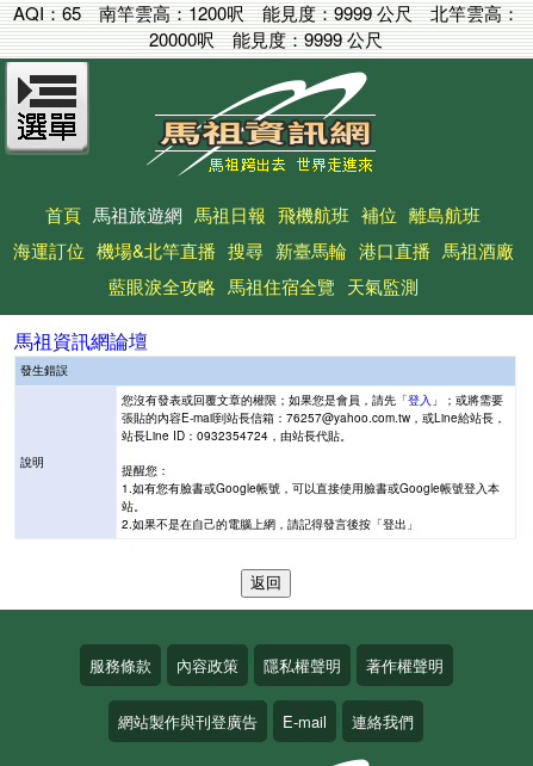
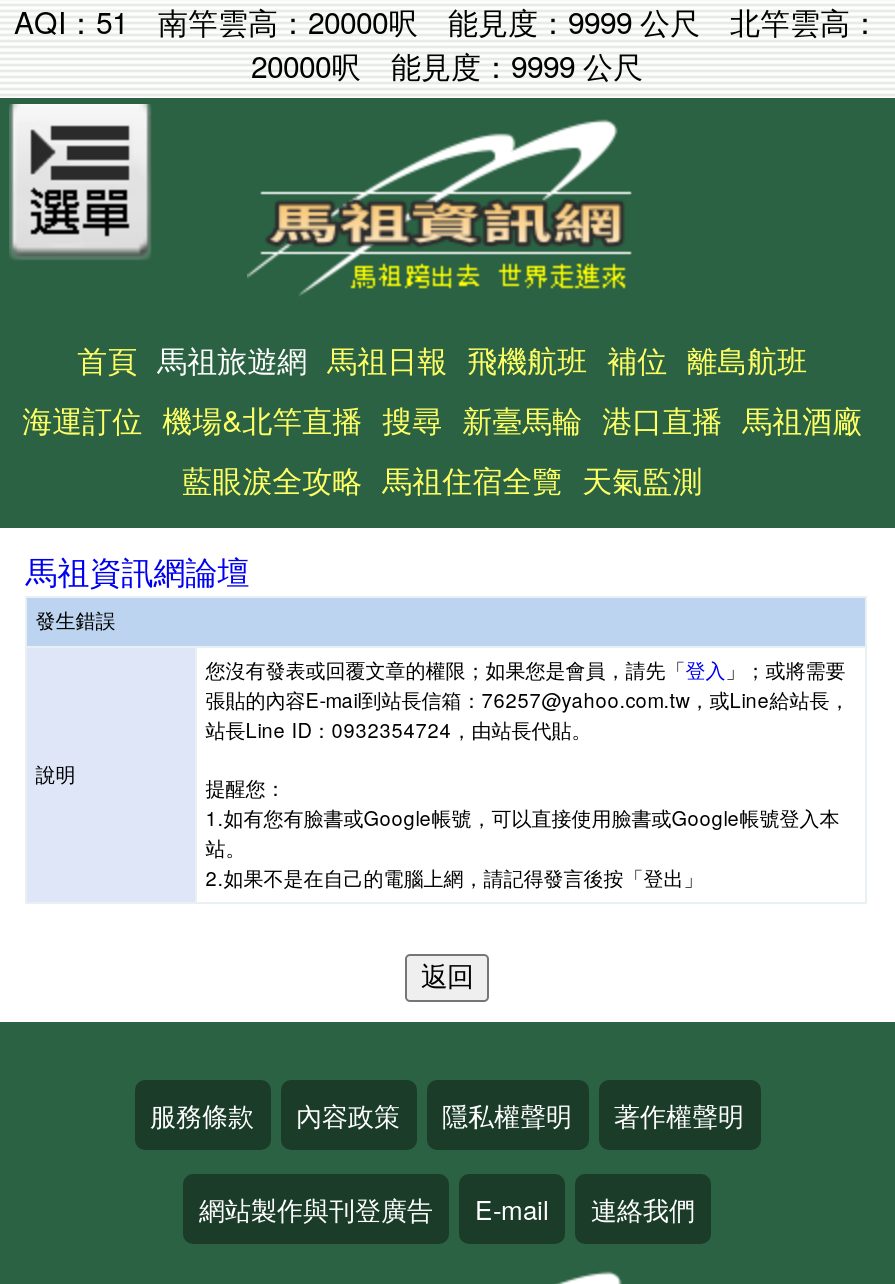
[13,0,80,25] AQI：65 -> [14,0,128,42] AQI：51
[98,0,519,25] 南竿雲高：1200呎能見度：9999 公尺北竿雲高： -> [158,0,880,42] 南竿雲高：20000呎能見度：9999 公尺北竿雲高：

